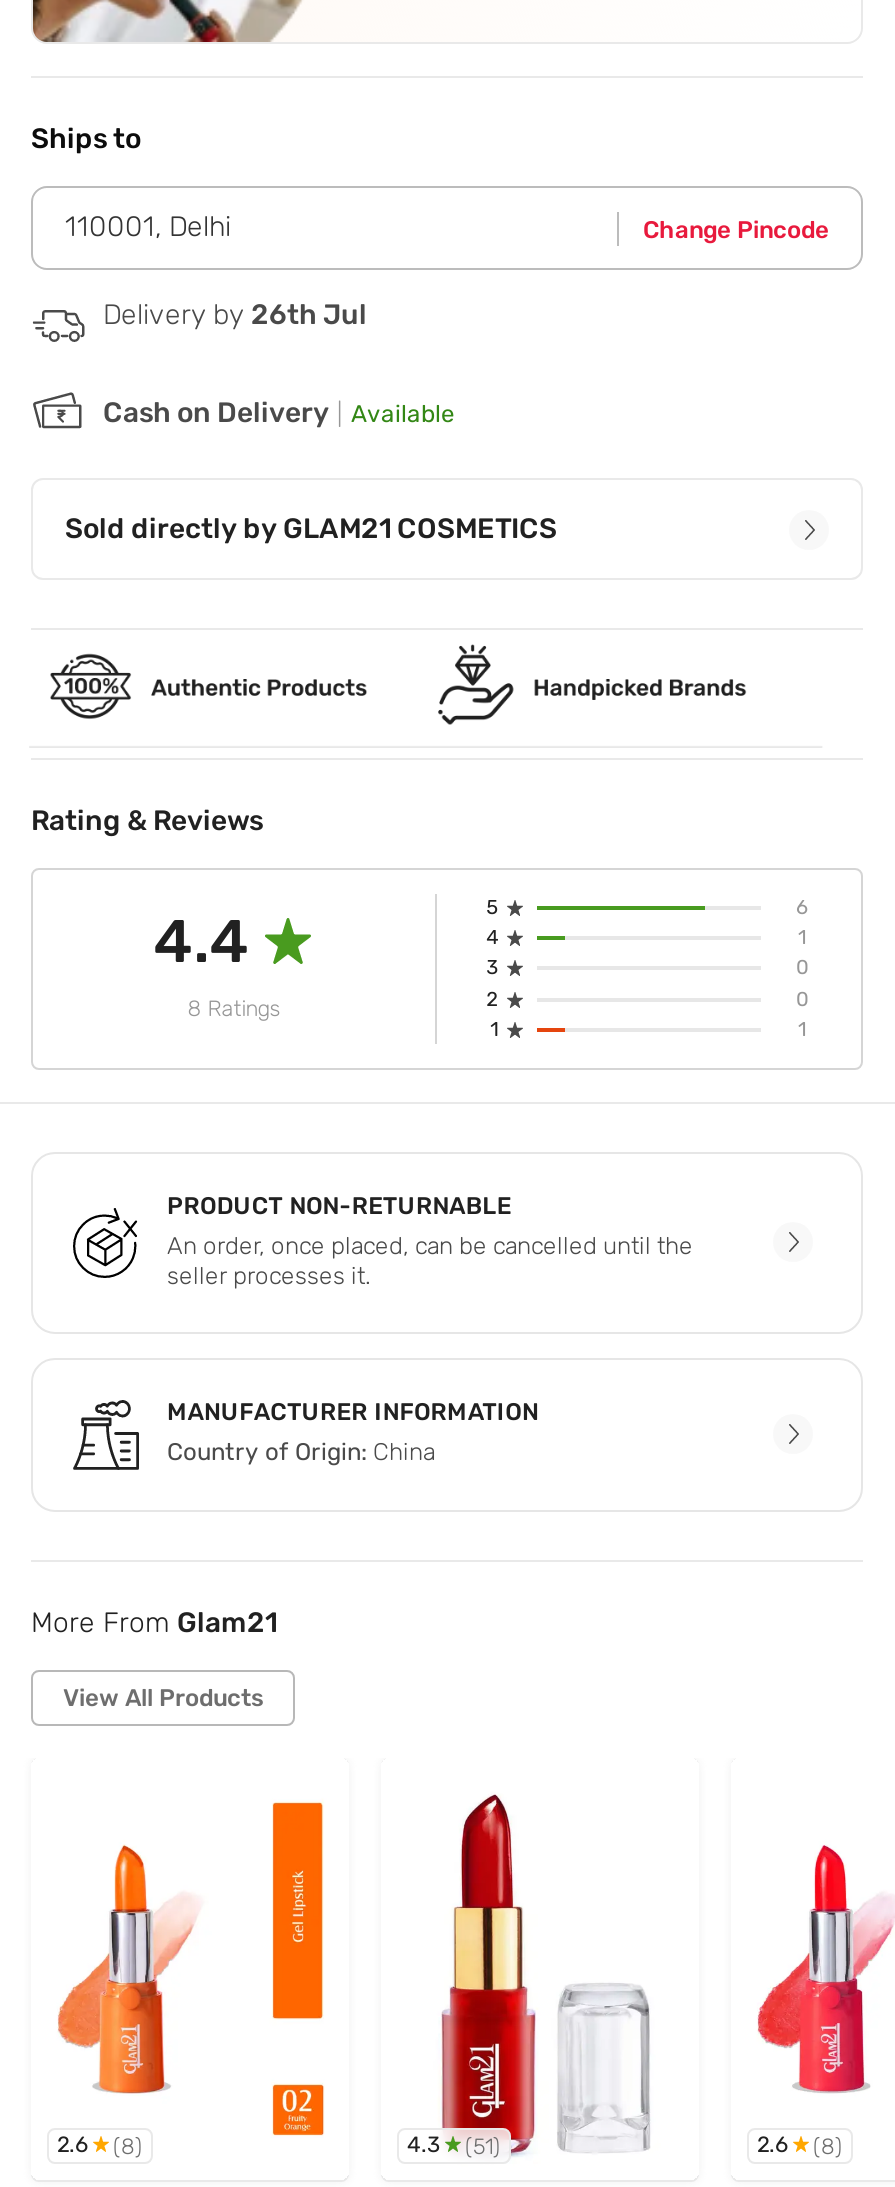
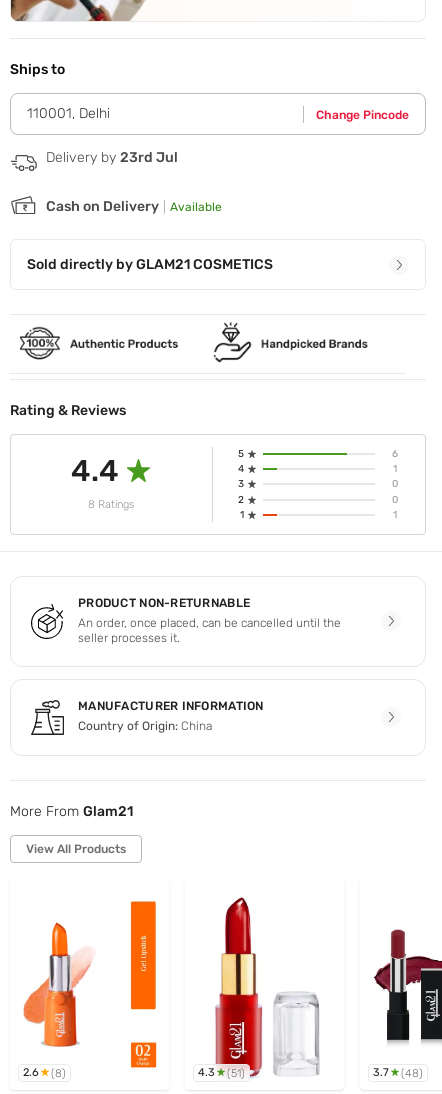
[103,298,367,332] Delivery by 26th Jul -> [46,149,178,166] Delivery by 23rd Jul
[755,1844,889,2159] [image] | 2.6 | (8) -> [373,923,439,1080] [image] | 3.7 | (48)

